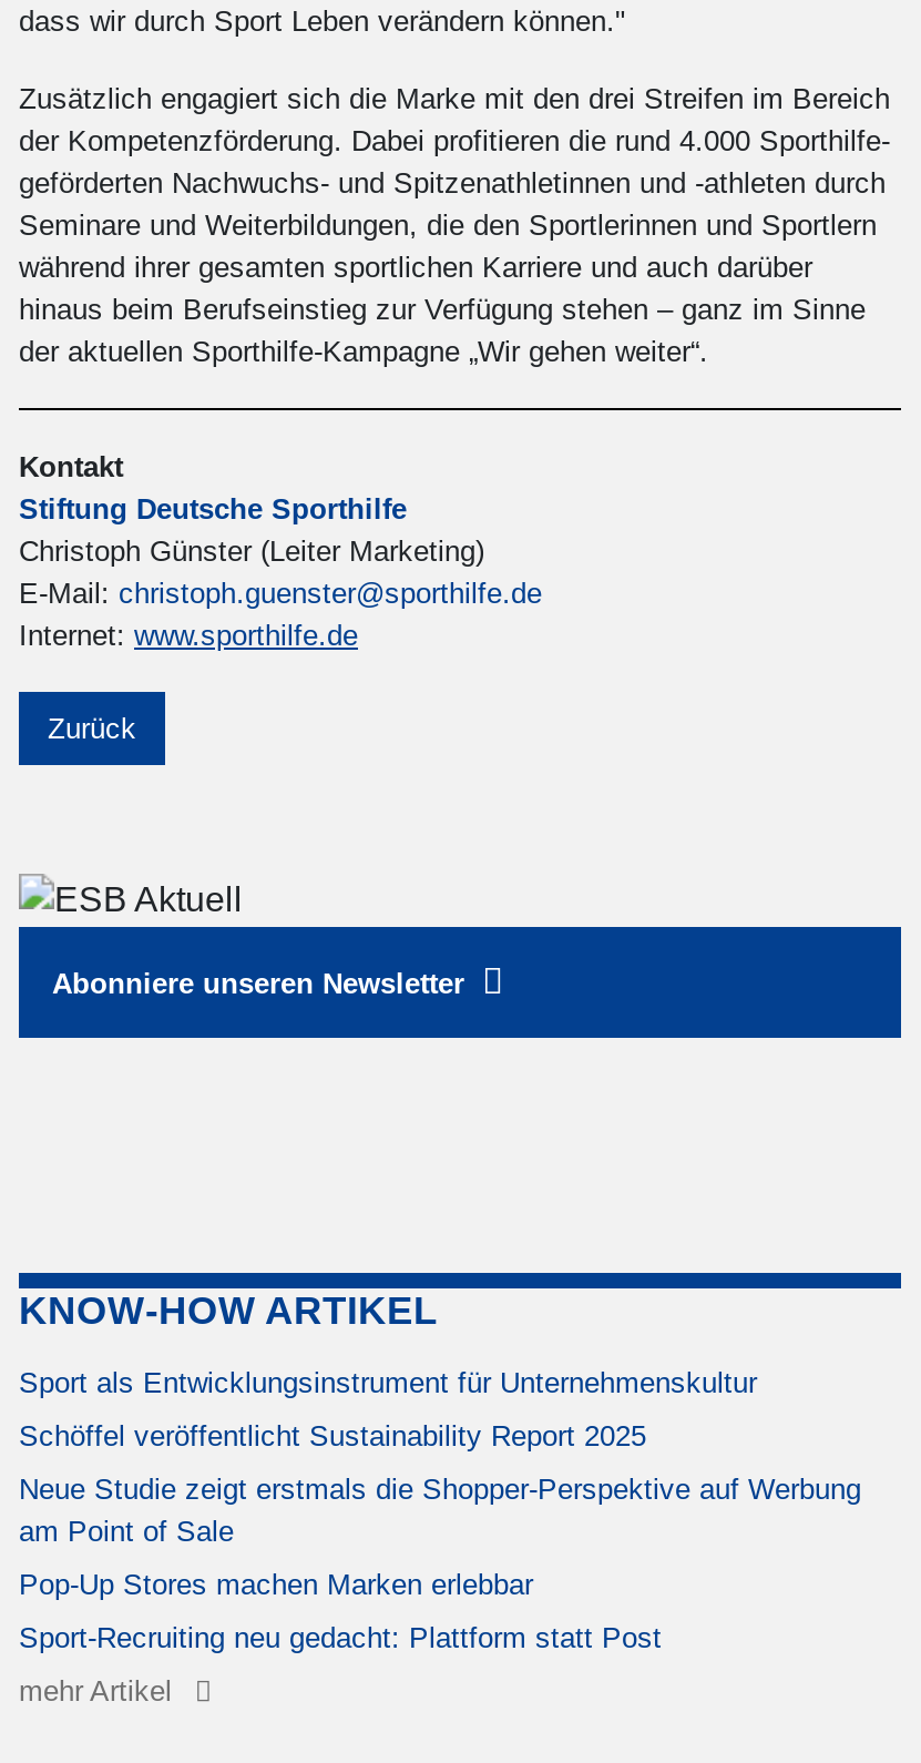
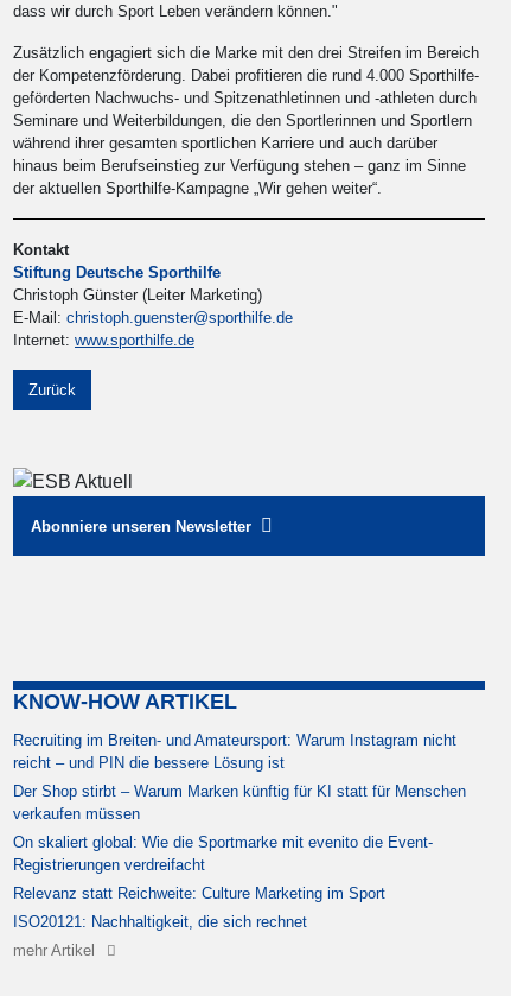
[19,1365,757,1398] Sport als Entwicklungsinstrument für Unternehmenskultur -> [13,731,456,771] Recruiting im Breiten- und Amateursport: Warum Instagram nicht | reicht – und PIN die bessere Lösung ist
[19,1418,646,1452] Schöffel veröffentlicht Sustainability Report 2025 -> [13,782,466,822] Der Shop stirbt – Warum Marken künftig für KI statt für Menschen | verkaufen müssen
[19,1472,861,1547] Neue Studie zeigt erstmals die Shopper-Perspektive auf Werbung | am Point of Sale -> [13,833,433,873] On skaliert global: Wie die Sportmarke mit evenito die Event- | Registrierungen verdreifacht
[19,1567,533,1600] Pop-Up Stores machen Marken erlebbar -> [13,884,385,902] Relevanz statt Reichweite: Culture Marketing im Sport
[19,1620,662,1653] Sport-Recruiting neu gedacht: Plattform statt Post -> [13,912,307,930] ISO20121: Nachhaltigkeit, die sich rechnet

